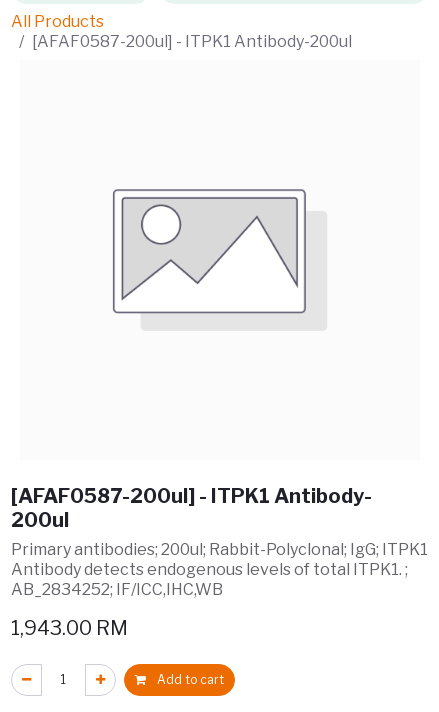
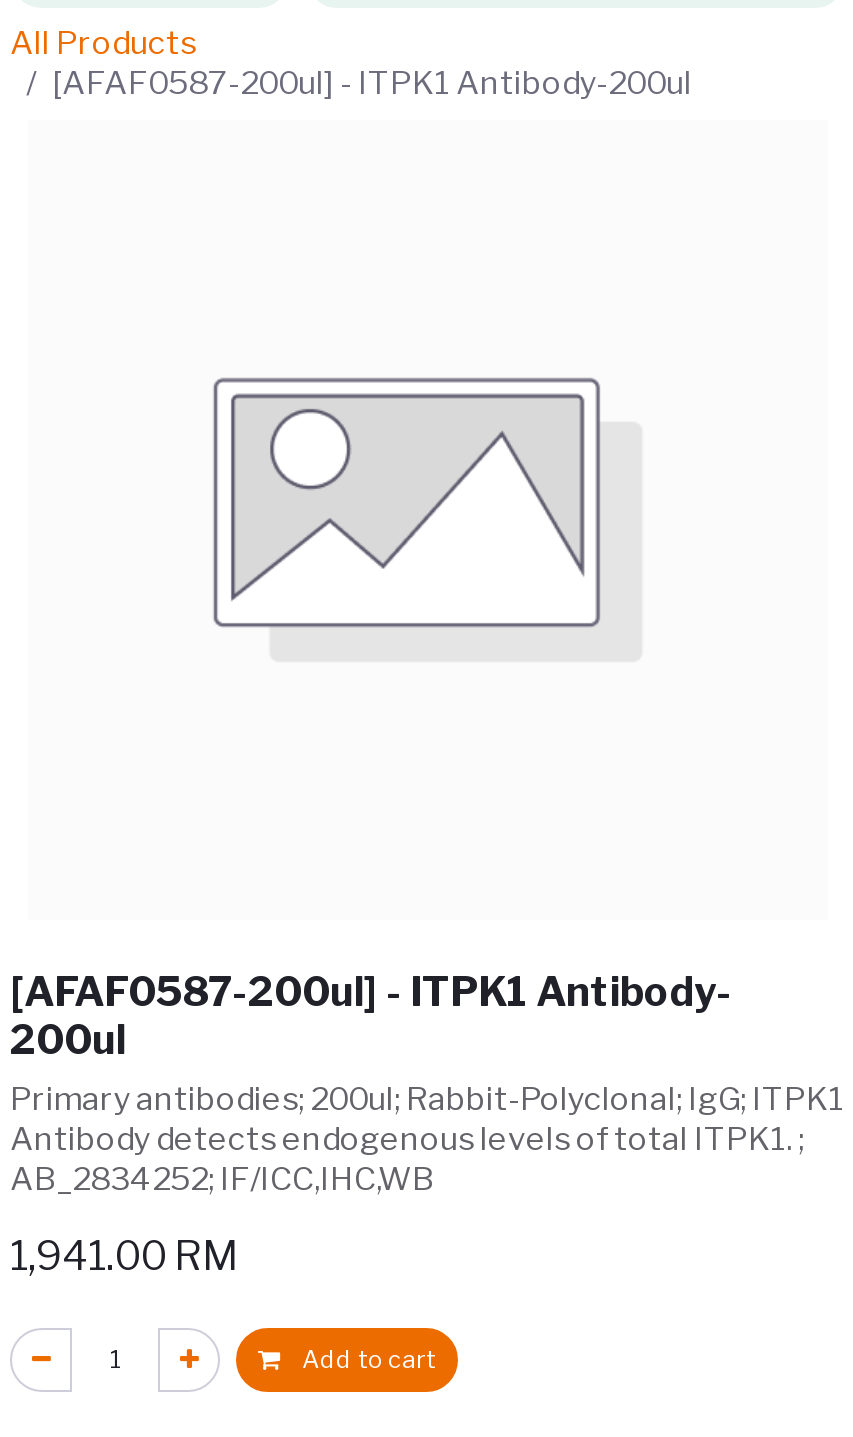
[11,616,128,640] 1,943.00 RM -> [10,1232,238,1280] 1,941.00 RM

